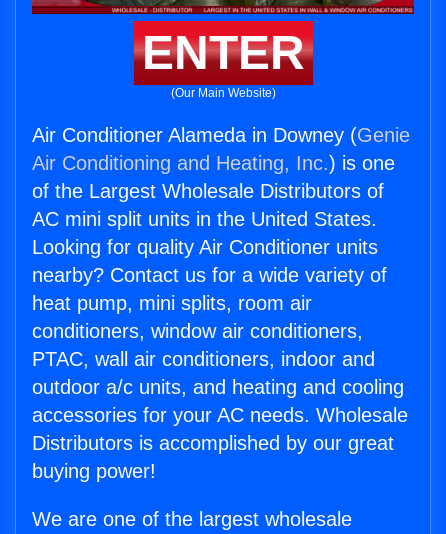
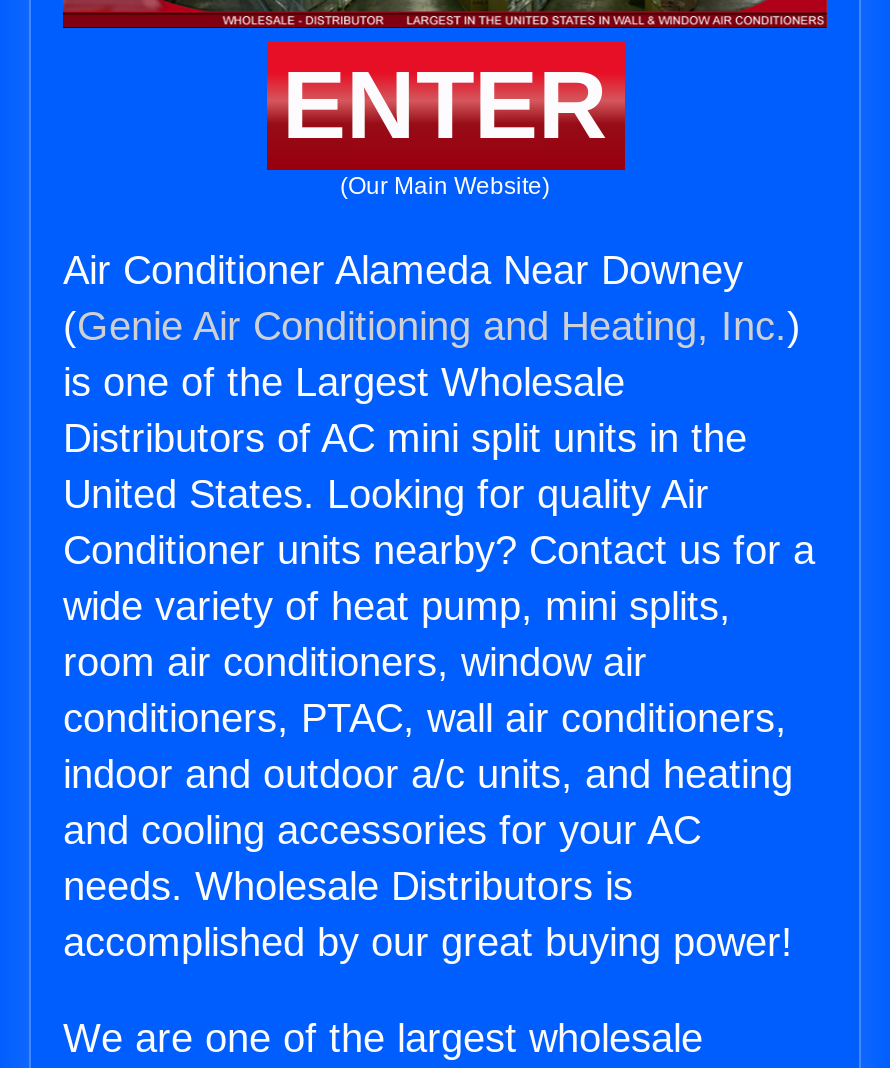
[32,124,410,482] Air Conditioner Alameda in Downey (Genie | Air Conditioning and Heating, Inc.) is one | of the Largest Wholesale Distributors of | AC mini split units in the United States. | Looking for quality Air Conditioner units | nearby? Contact us for a wide variety of | heat pump, mini splits, room air | conditioners, window air conditioners, | PTAC, wall air conditioners, indoor and | outdoor a/c units, and heating and cooling | accessories for your AC needs. Wholesale | Distributors is accomplished by our great | buying power! -> [63,248,815,964] Air Conditioner Alameda Near Downey | (Genie Air Conditioning and Heating, Inc.) | is one of the Largest Wholesale | Distributors of AC mini split units in the | United States. Looking for quality Air | Conditioner units nearby? Contact us for a | wide variety of heat pump, mini splits, | room air conditioners, window air | conditioners, PTAC, wall air conditioners, | indoor and outdoor a/c units, and heating | and cooling accessories for your AC | needs. Wholesale Distributors is | accomplished by our great buying power!

